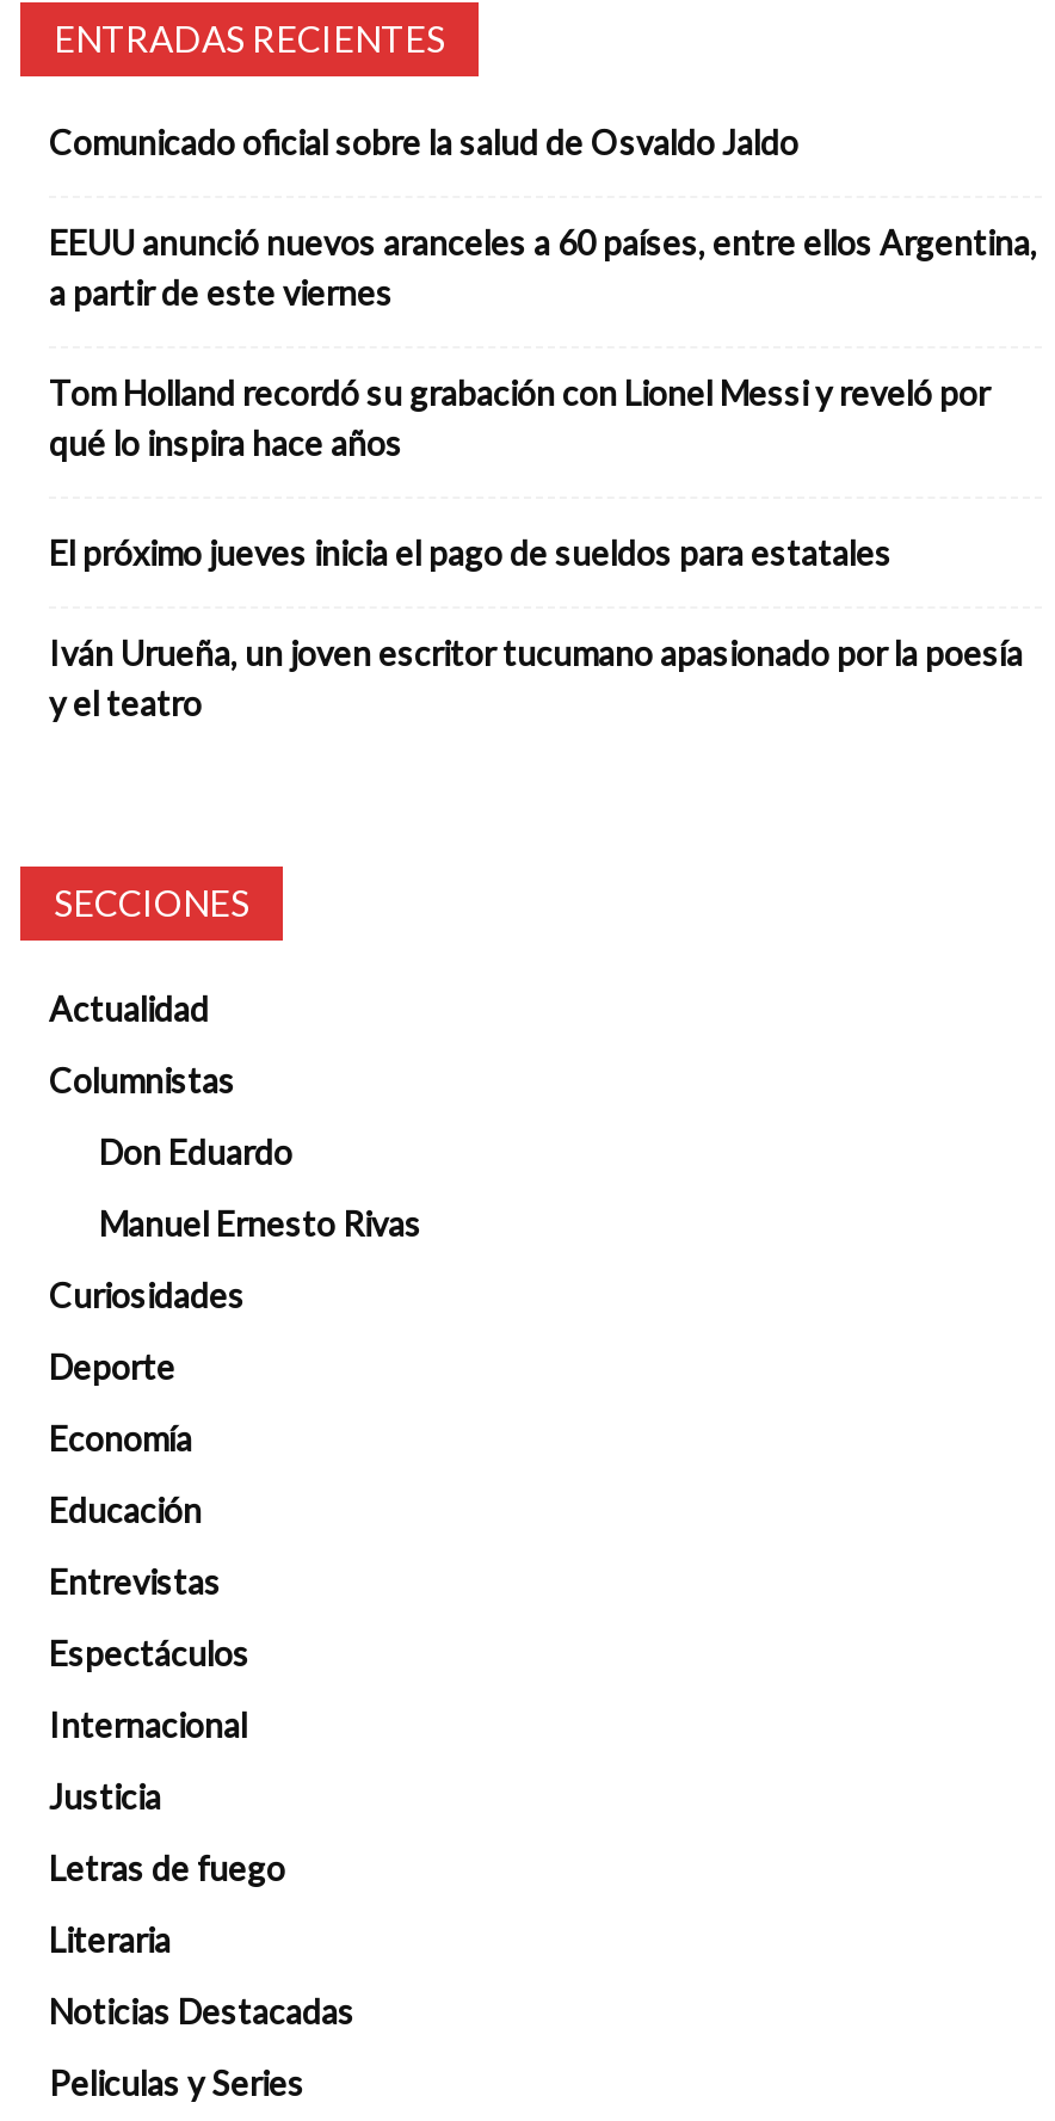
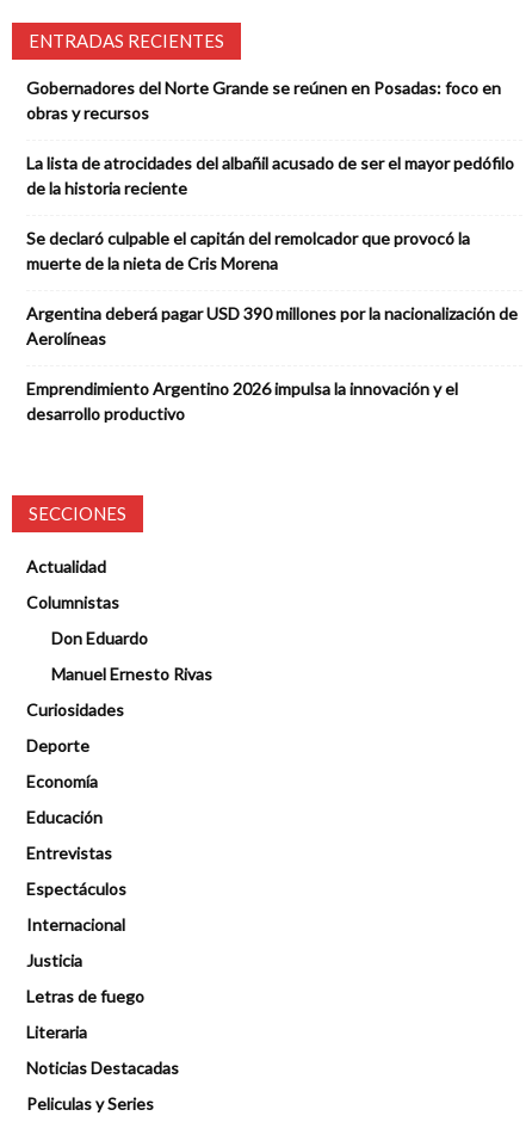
[49,122,798,163] Comunicado oficial sobre la salud de Osvaldo Jaldo -> [26,77,501,123] Gobernadores del Norte Grande se reúnen en Posadas: foco en | obras y recursos
[49,223,1037,313] EEUU anunció nuevos aranceles a 60 países, entre ellos Argentina, | a partir de este viernes -> [26,153,514,198] La lista de atrocidades del albañil acusado de ser el mayor pedófilo | de la historia reciente
[49,373,989,464] Tom Holland recordó su grabación con Lionel Messi y reveló por | qué lo inspira hace años -> [26,228,470,273] Se declaró culpable el capitán del remolcador que provocó la | muerte de la nieta de Cris Morena
[49,533,891,574] El próximo jueves inicia el pago de sueldos para estatales -> [26,303,518,348] Argentina deberá pagar USD 390 millones por la nacionalización de | Aerolíneas
[49,633,1023,724] Iván Urueña, un joven escritor tucumano apasionado por la poesía | y el teatro -> [26,378,458,423] Emprendimiento Argentino 2026 impulsa la innovación y el | desarrollo productivo

